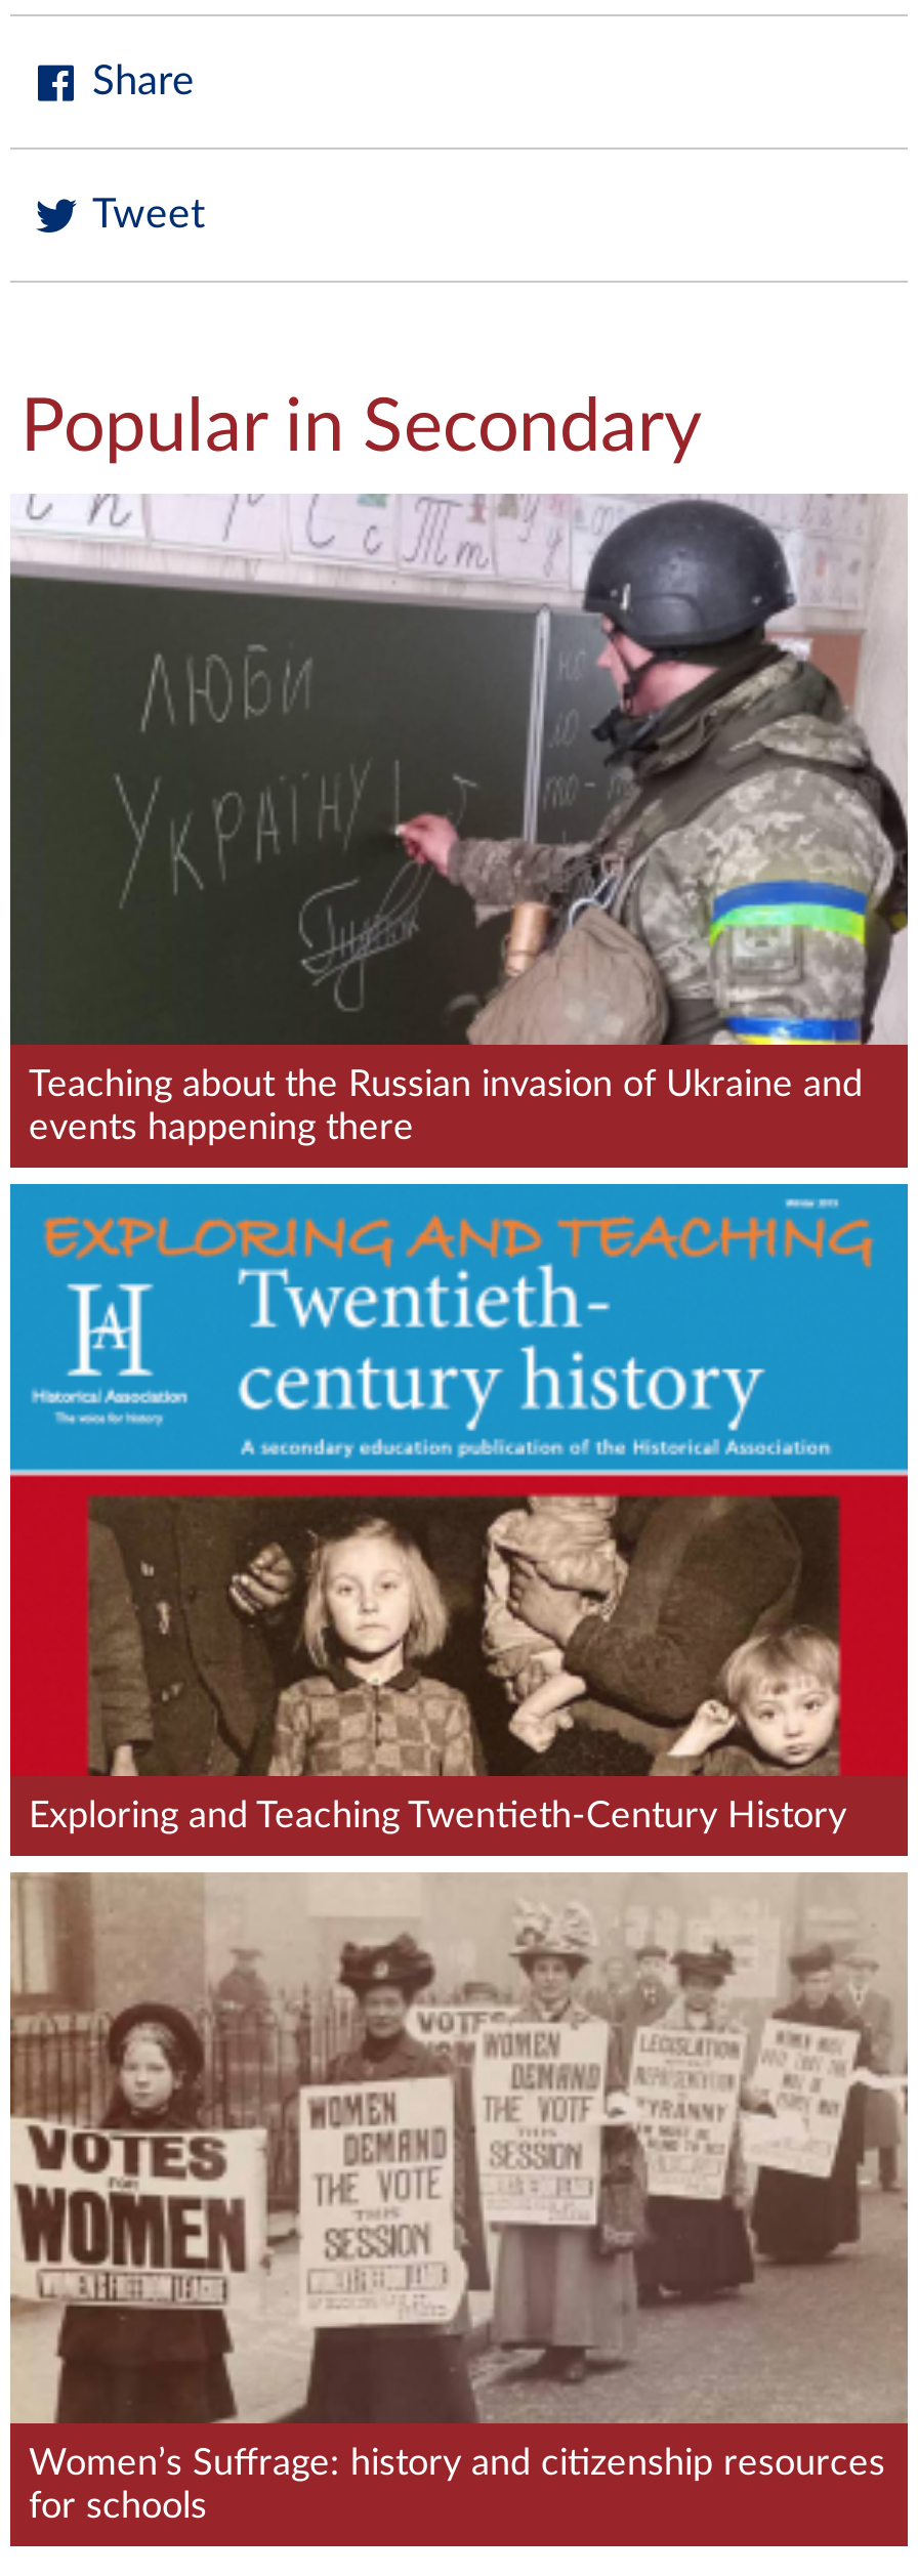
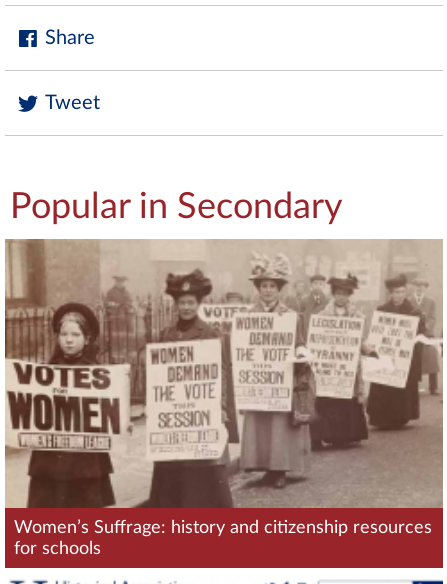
[8,494,910,1145] [image] | Teaching about the Russian invasion of Ukraine and | events happening there -> none
[8,1182,910,1858] [image] | Exploring and Teaching Twentieth-Century History -> none

